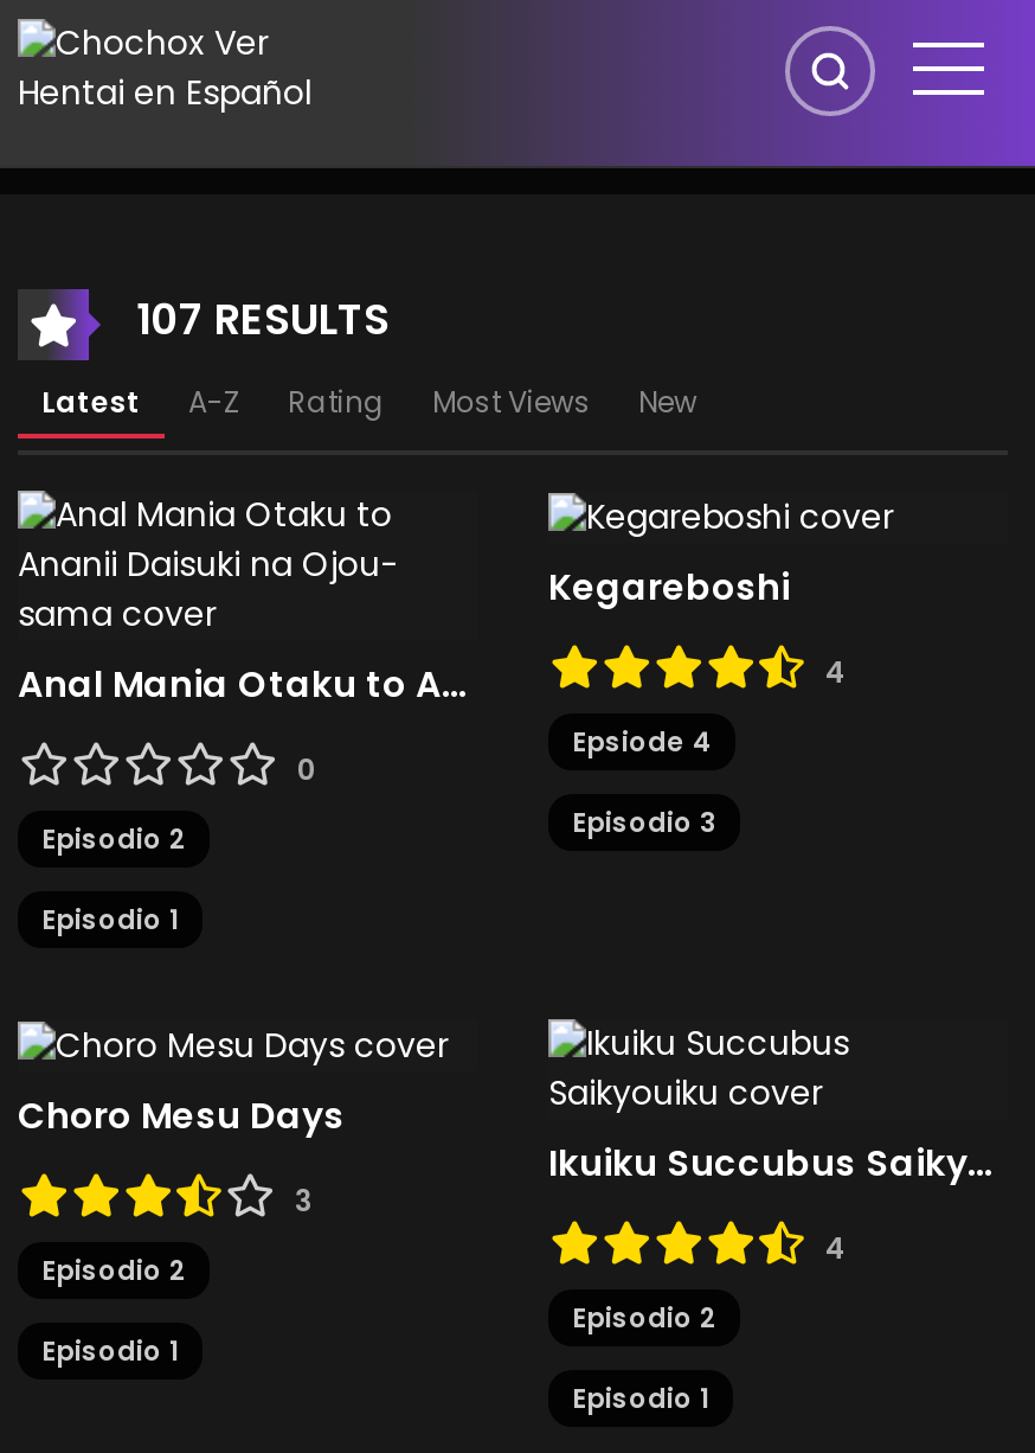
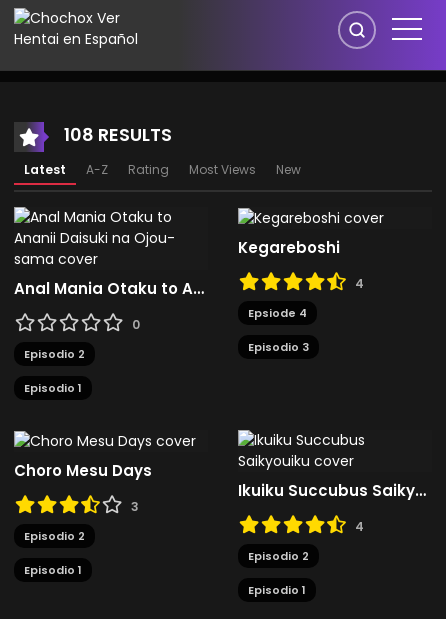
[127,290,390,349] 107 RESULTS -> [60,122,172,147] 108 RESULTS

